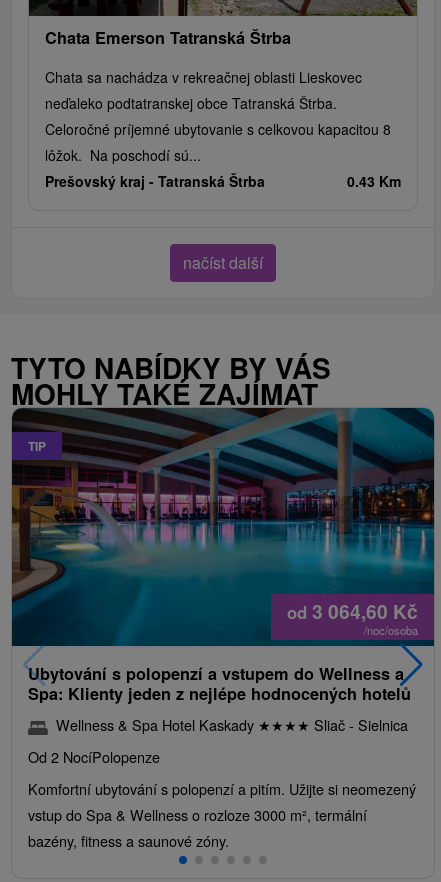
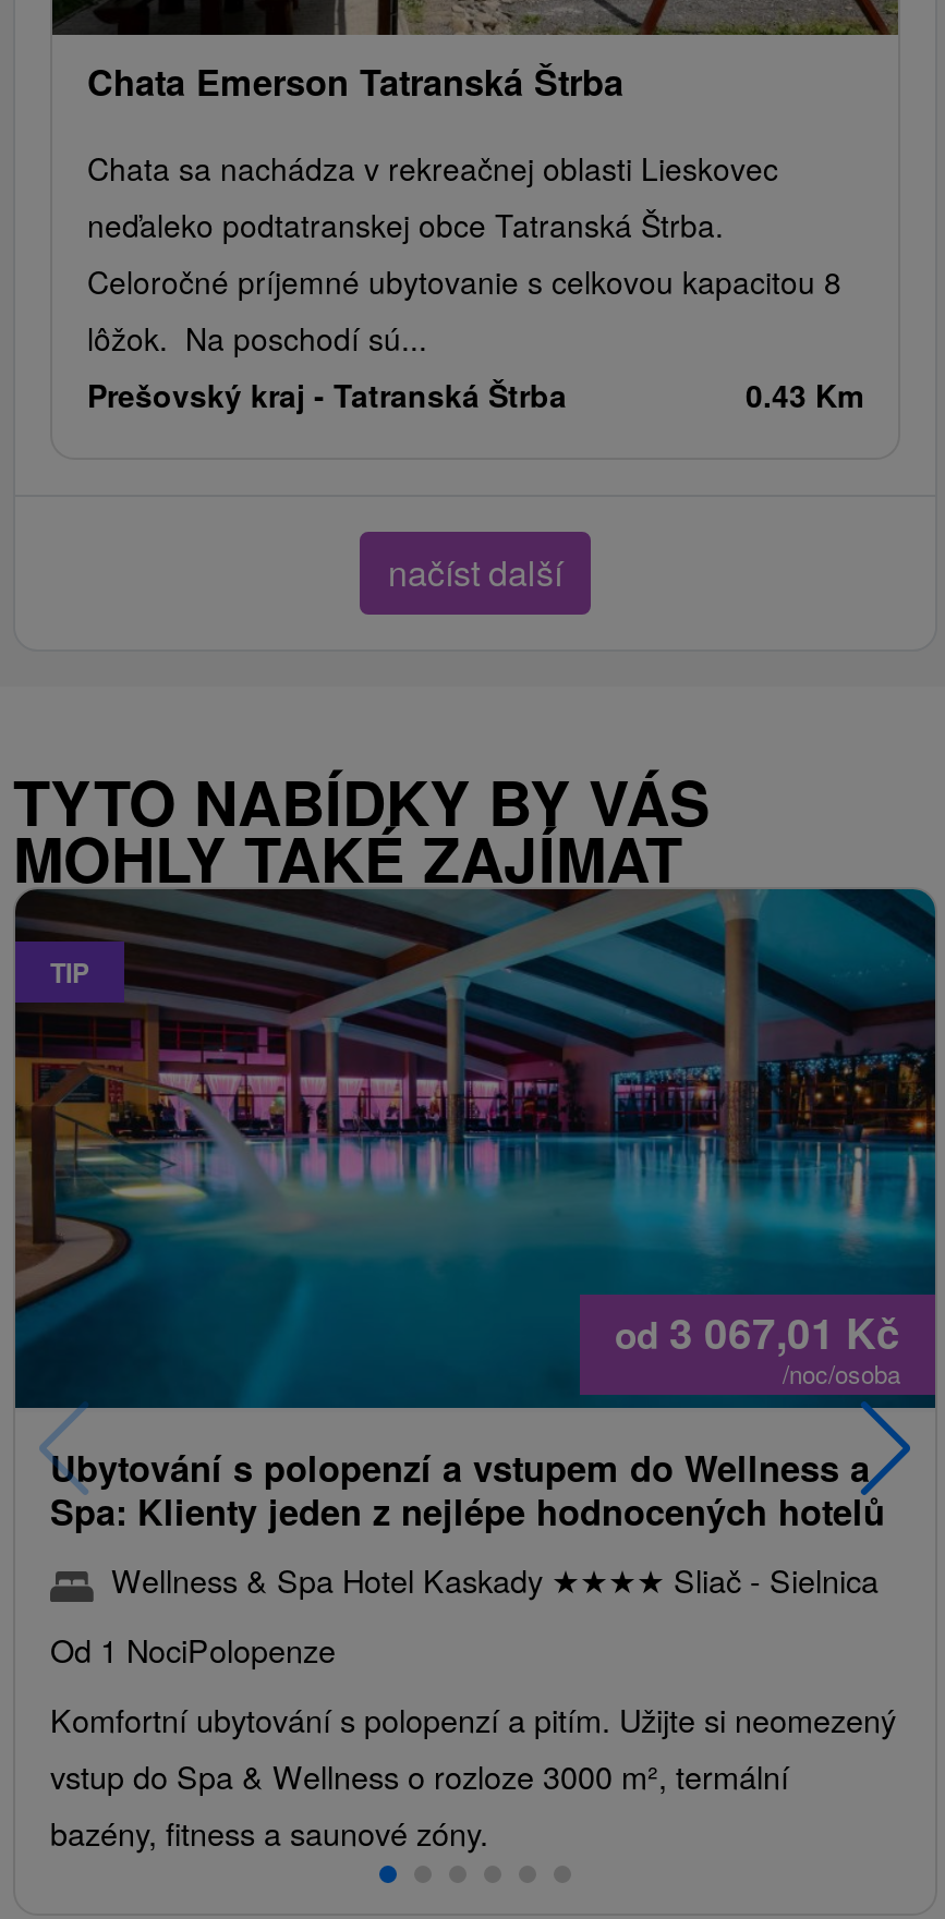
[287,597,418,625] od 3 064,60 Kč -> [615,1302,900,1363] od 3 067,01 Kč
[28,746,160,767] Od 2 NocíPolopenze -> [50,1627,336,1673] Od 1 NociPolopenze

